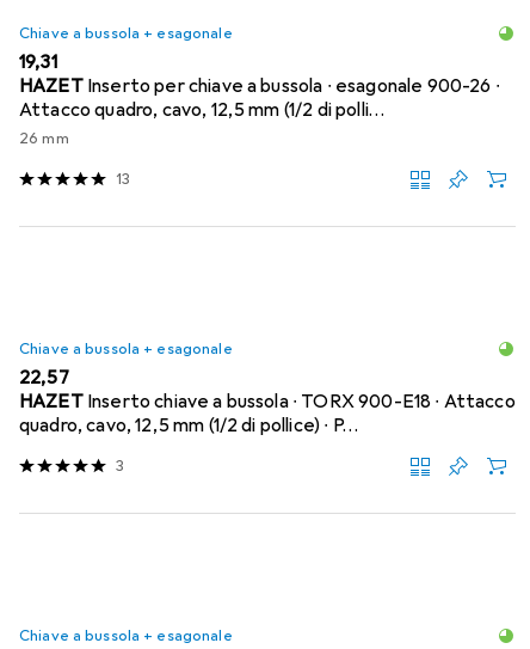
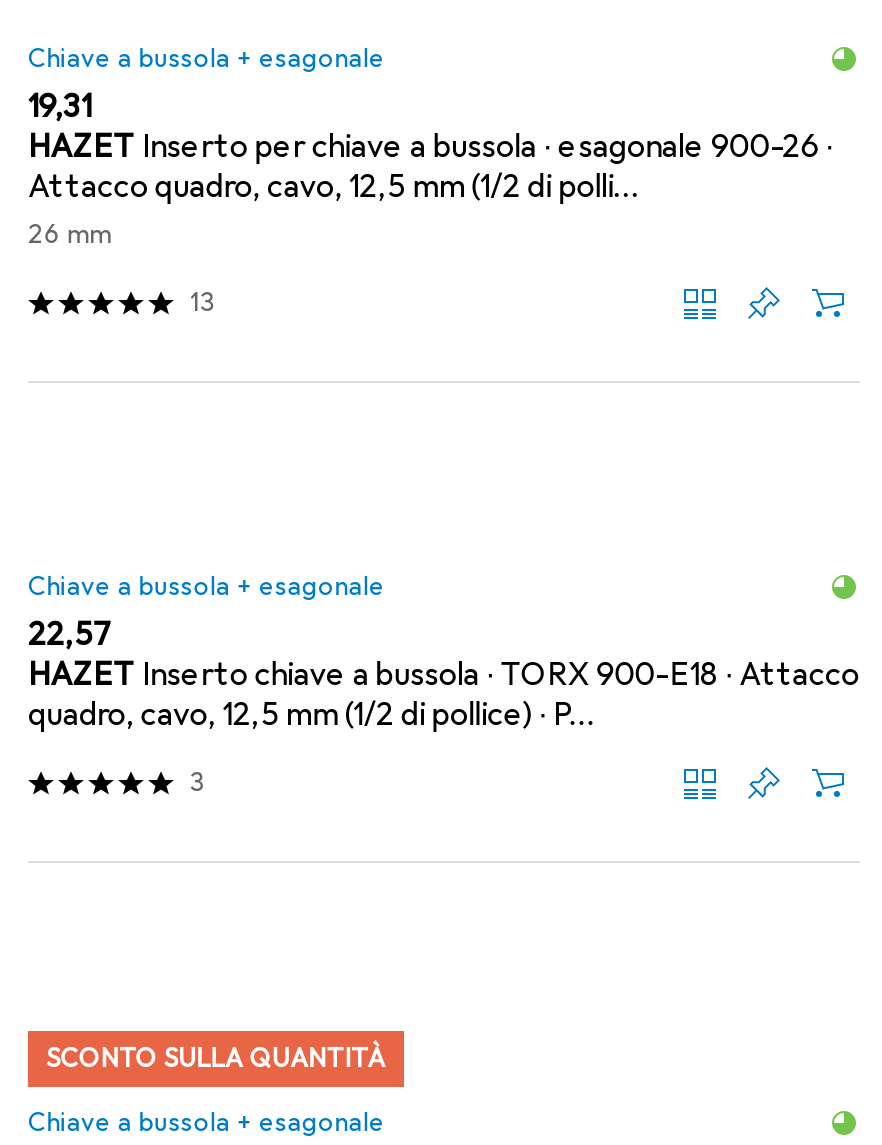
none -> [46,1043,385,1075] SCONTO SULLA QUANTITÀ

